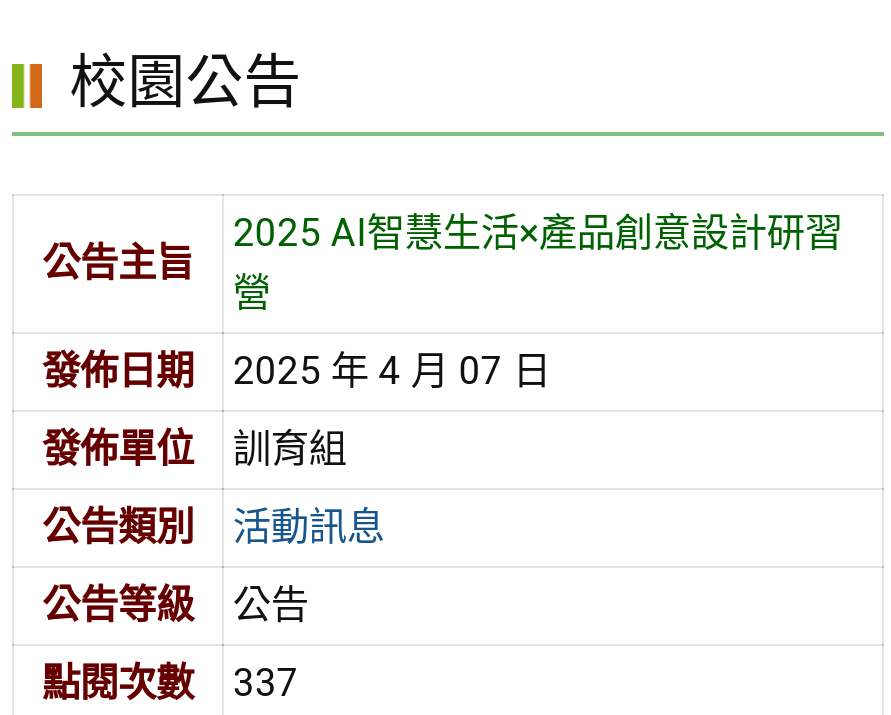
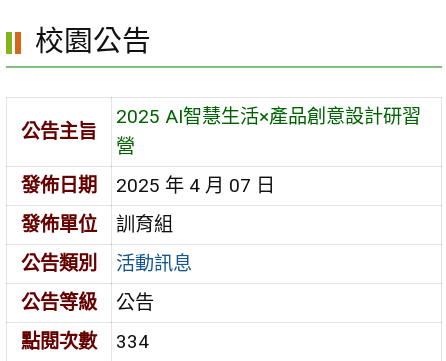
[42,660,299,706] 點閱次數 337 -> [21,330,149,353] 點閱次數 334

